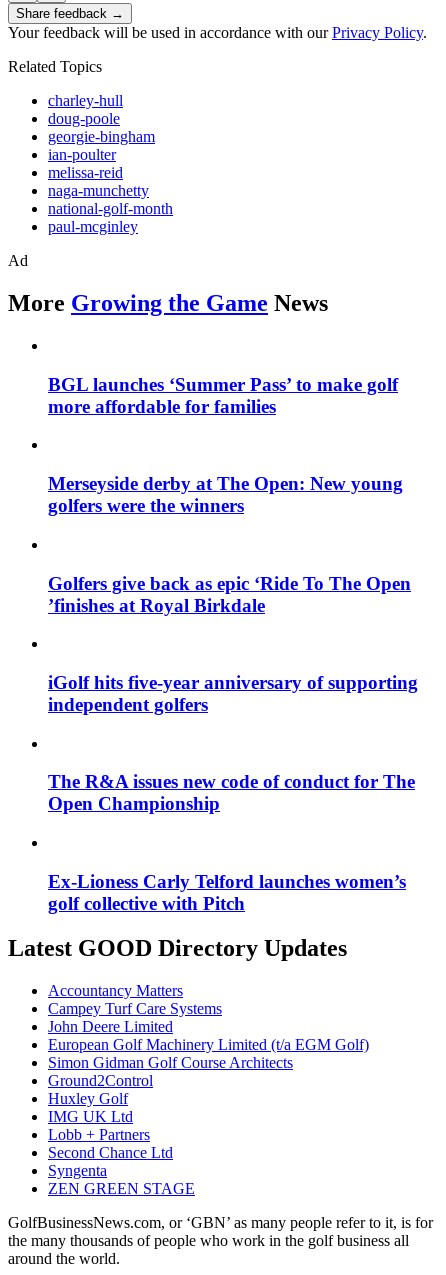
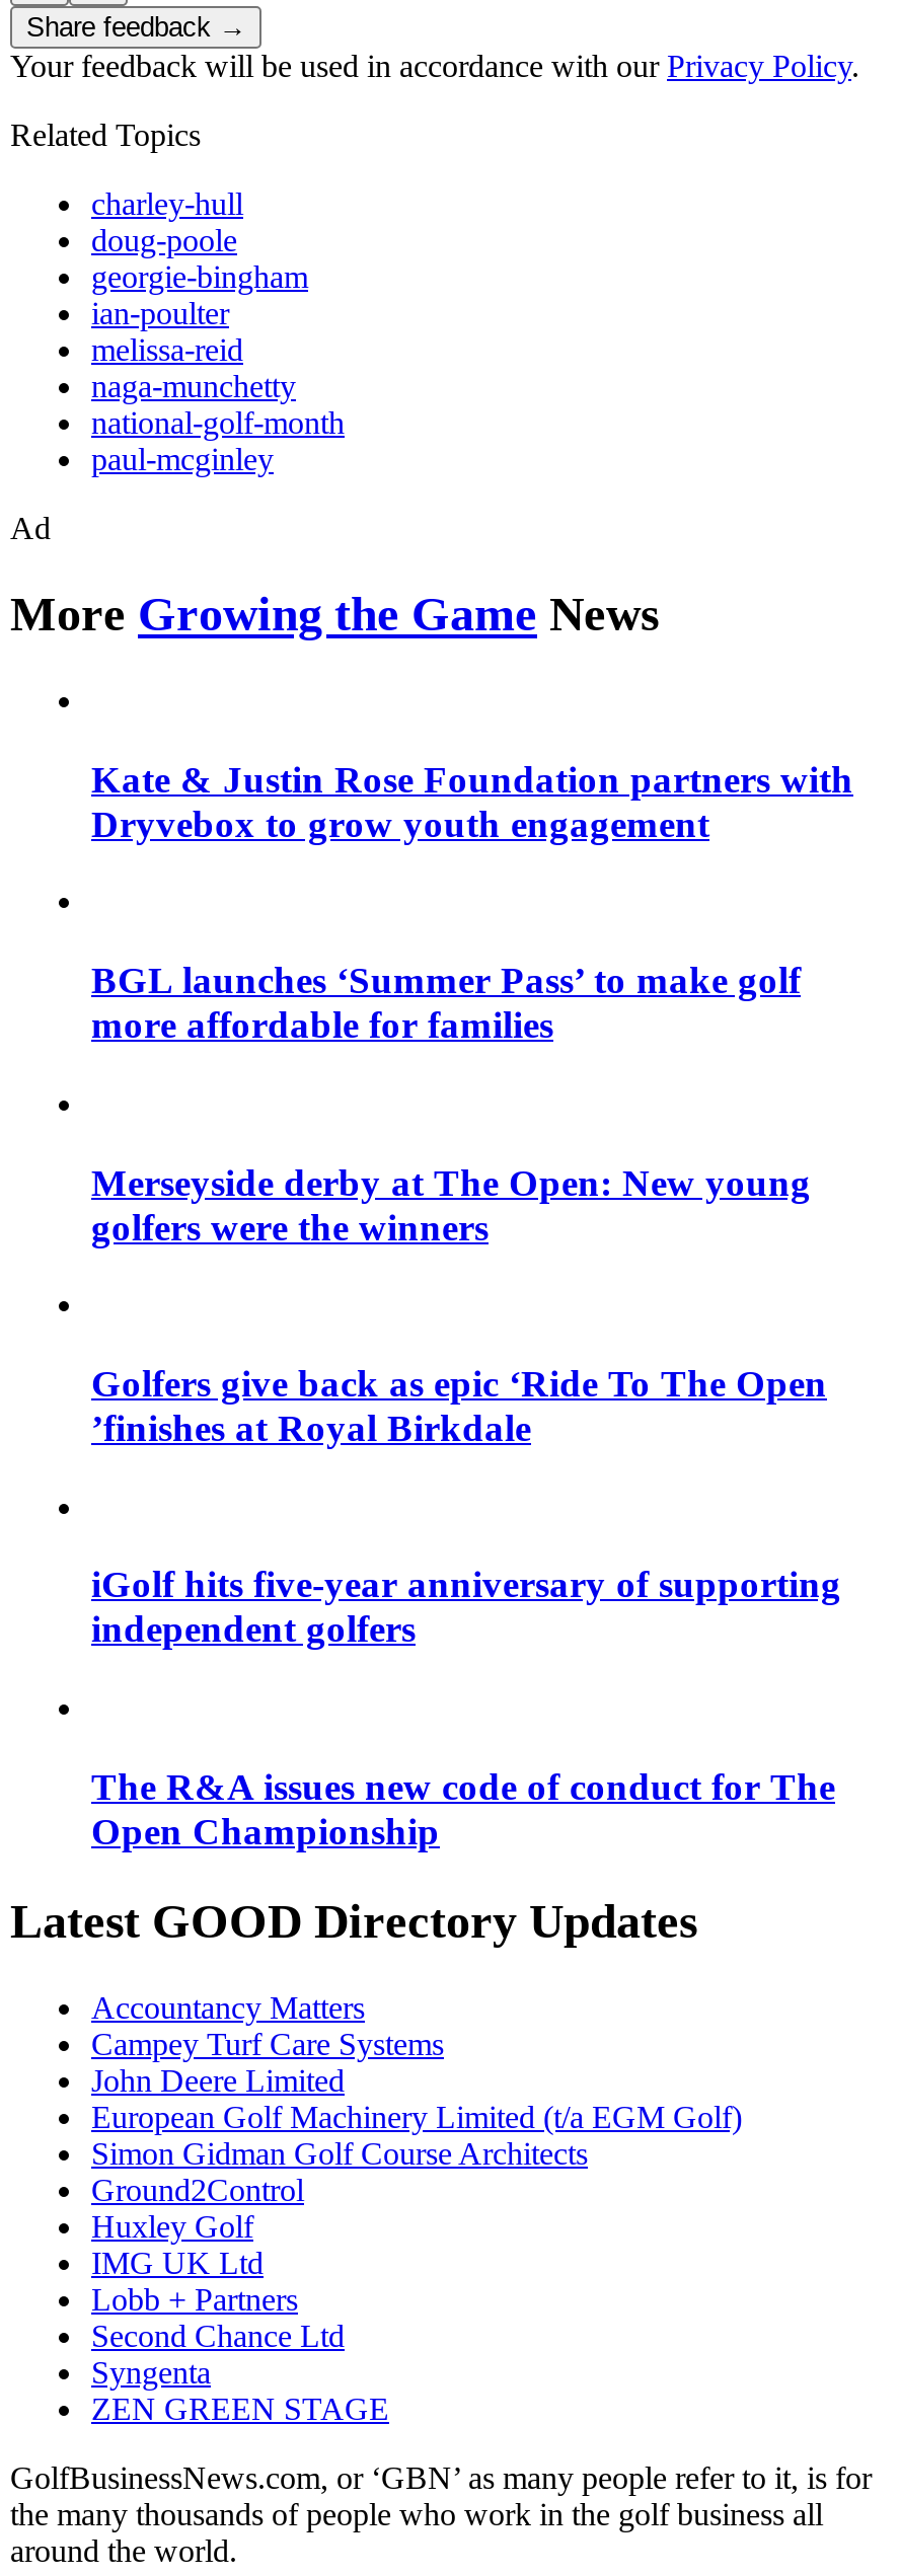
none -> [91,757,853,845] Kate & Justin Rose Foundation partners with | Dryvebox to grow youth engagement
moved [48,374,418,814] -> [91,959,841,1852]: BGL launches ‘Summer Pass’ to make golf | more affordable for families | Merseyside derby at The Open: New young | ... | The R&A issues new code of conduct for The | Open Championship
[48,871,406,914] Ex-Lioness Carly Telford launches women’s | golf collective with Pitch -> none

